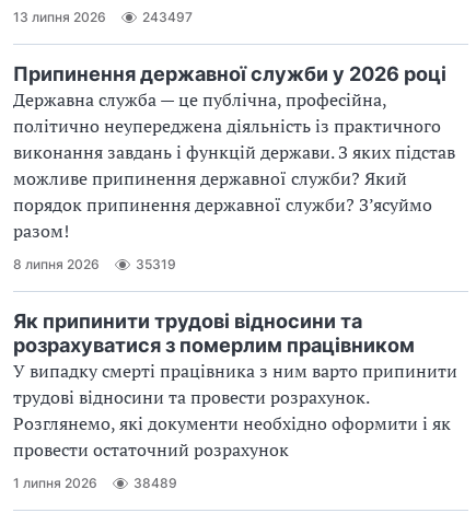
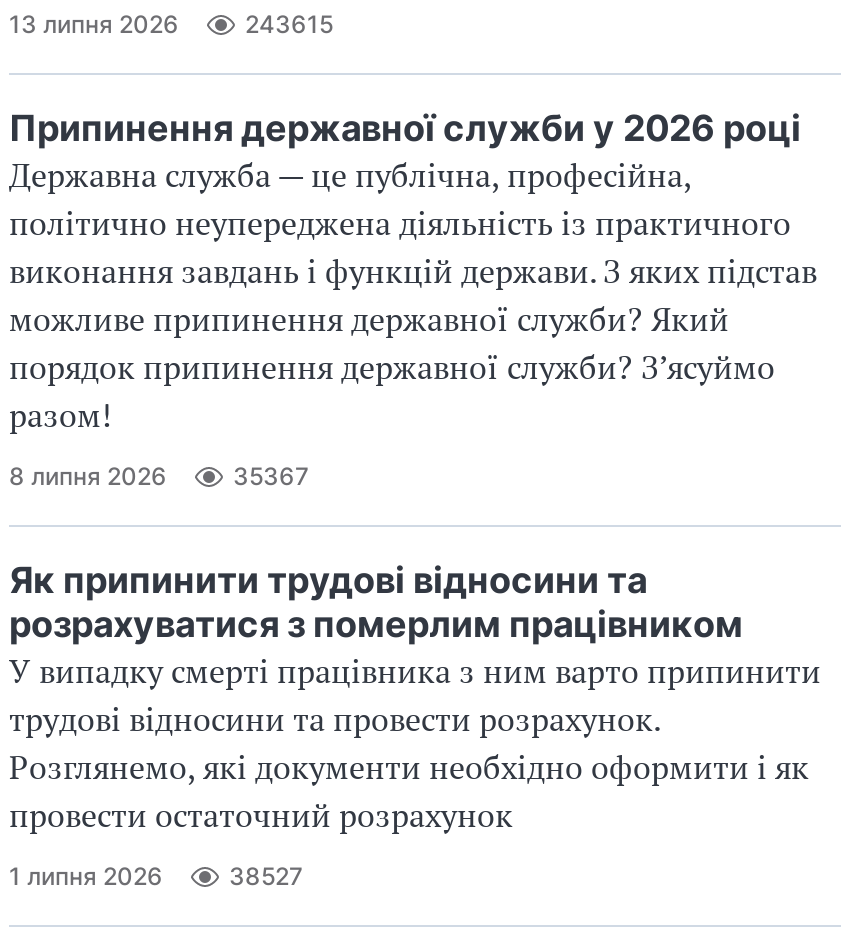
[142,9,193,25] 243497 -> [245,9,333,39] 243615
[136,256,176,273] 35319 -> [233,461,309,491] 35367
[133,475,177,491] 38489 -> [229,861,303,891] 38527

